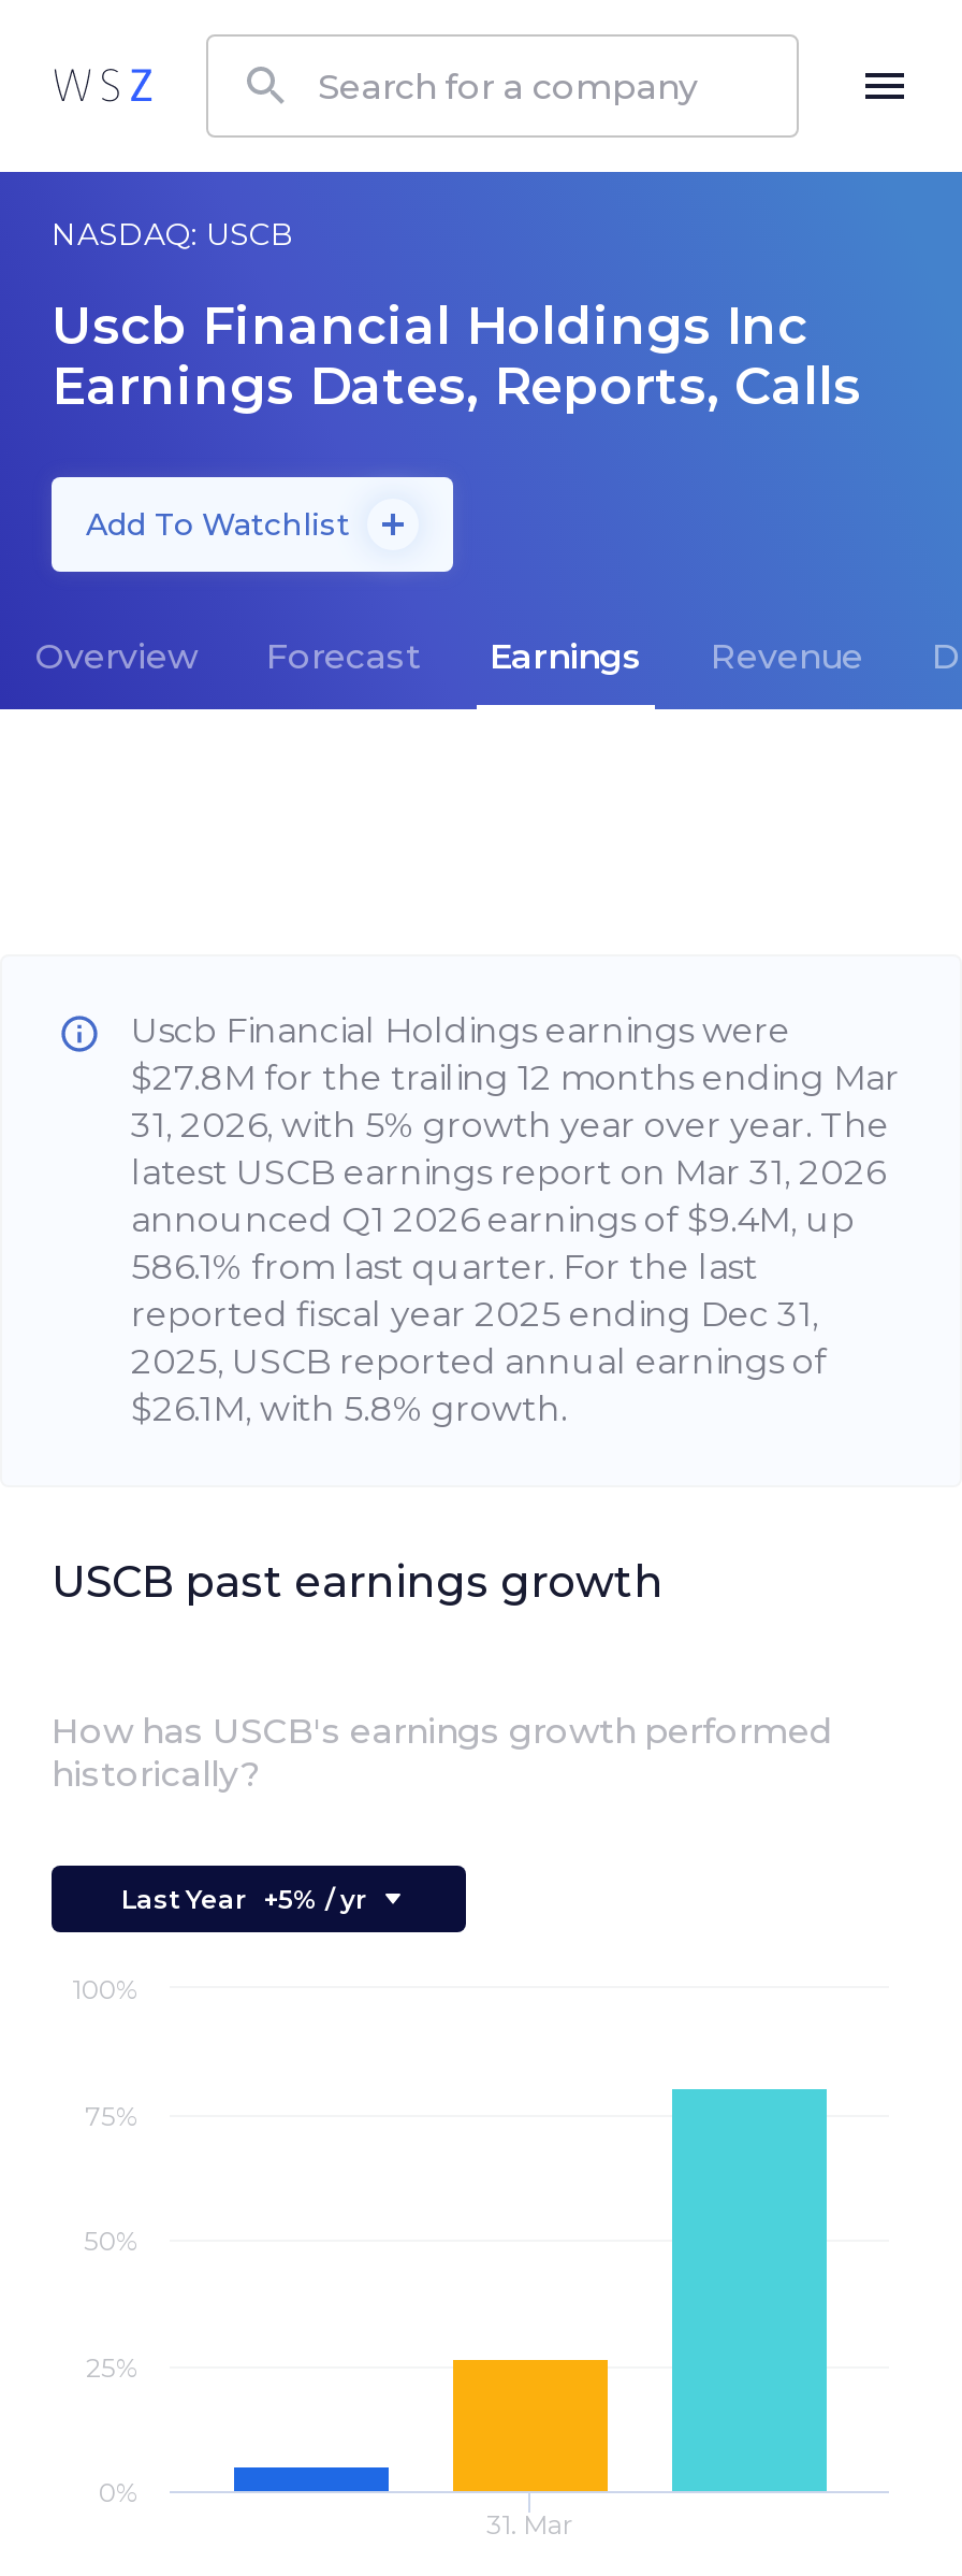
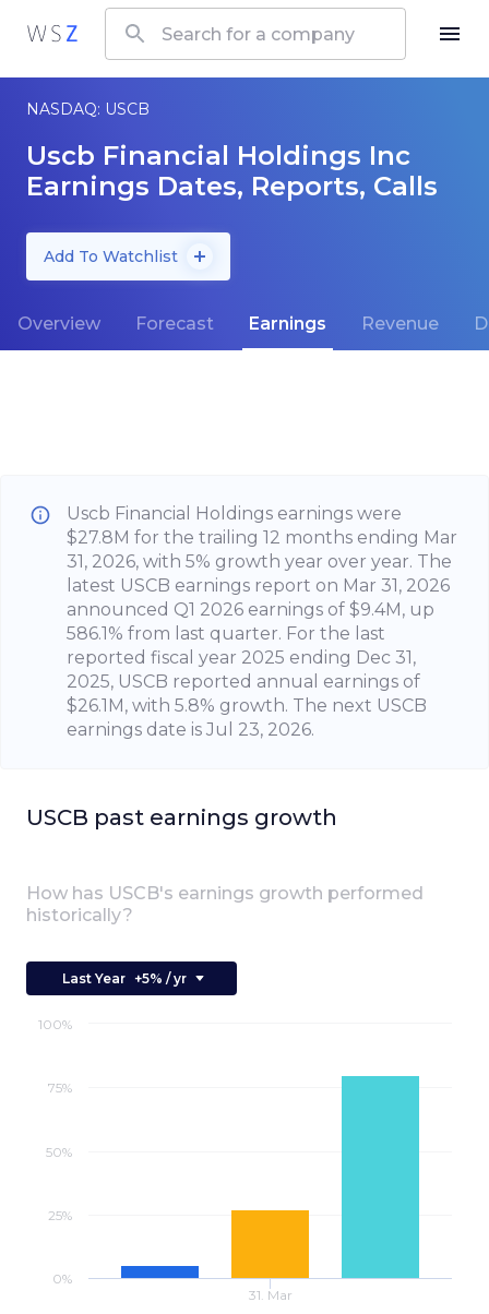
[131,1388,567,1429] $26.1M, with 5.8% growth. -> [67,695,427,740] $26.1M, with 5.8% growth. The next USCB | earnings date is Jul 23, 2026.

